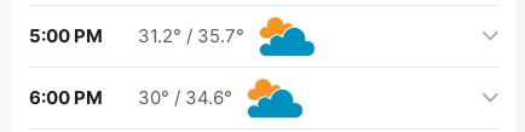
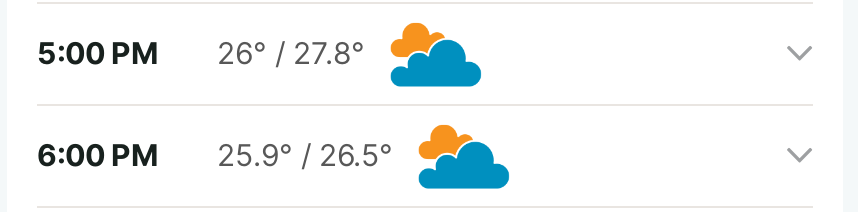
moved [262,16,316,57] -> [423,122,511,192]: [image]
[29,24,244,47] 5:00 PM 31.2° / 35.7° -> [37,33,365,71] 5:00 PM 26° / 27.8°
moved [250,78,315,119] -> [395,22,509,88]: [image]
[29,85,232,109] 6:00 PM 30° / 34.6° -> [37,135,393,173] 6:00 PM 25.9° / 26.5°

